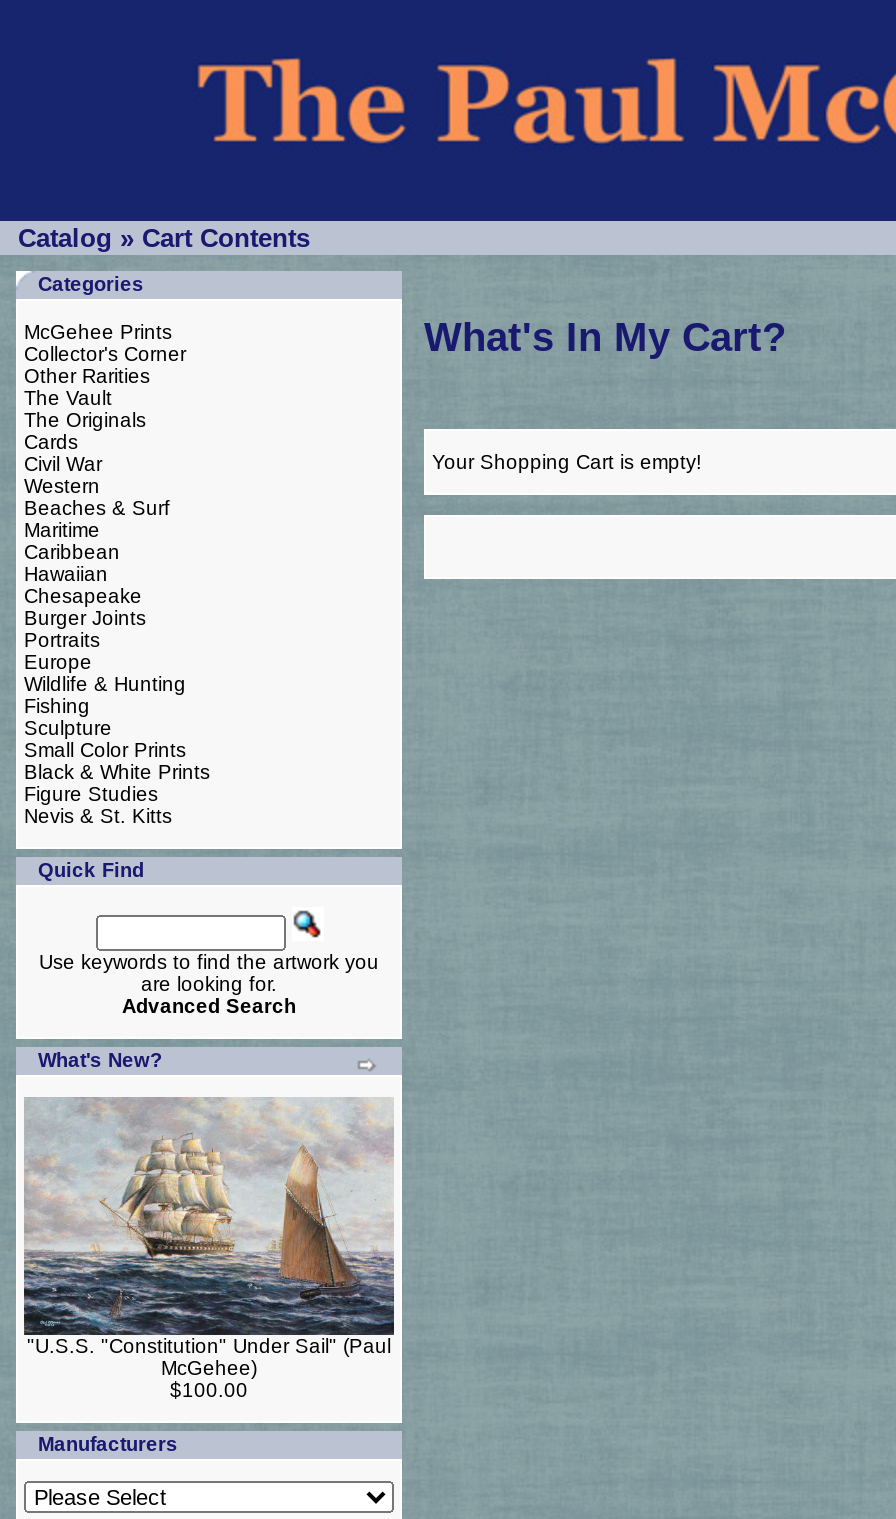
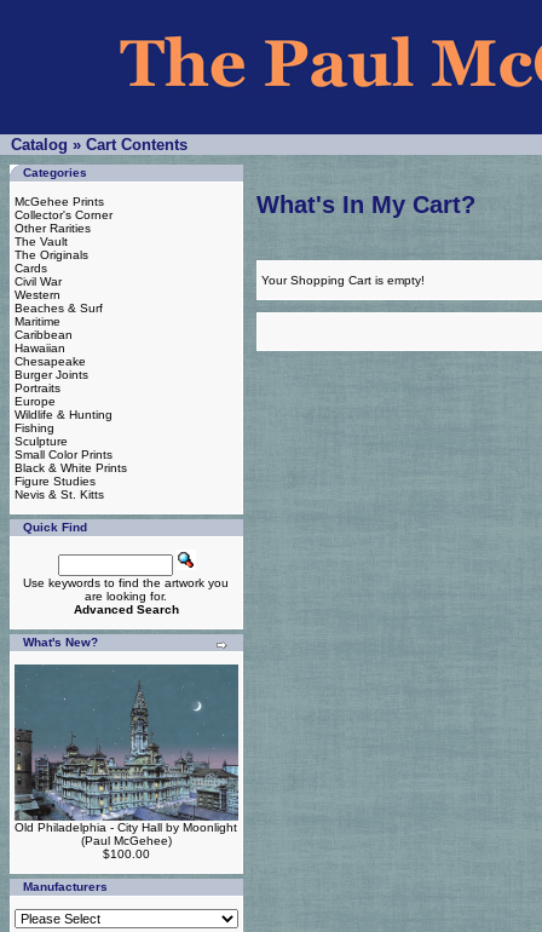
[24,1097,394,1380] [image] | "U.S.S. "Constitution" Under Sail" (Paul | McGehee) -> [15,663,238,847] [image] | Old Philadelphia - City Hall by Moonlight | (Paul McGehee)

